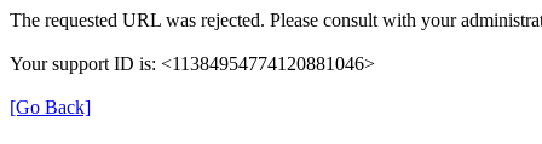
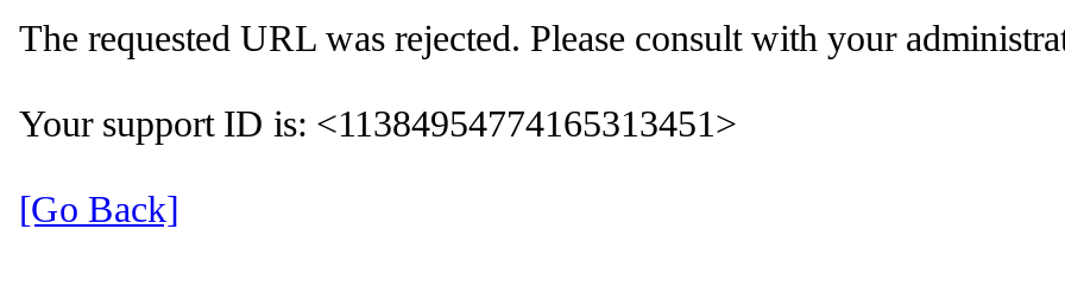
[10,53,375,74] Your support ID is: <11384954774120881046> -> [19,103,737,144] Your support ID is: <11384954774165313451>

